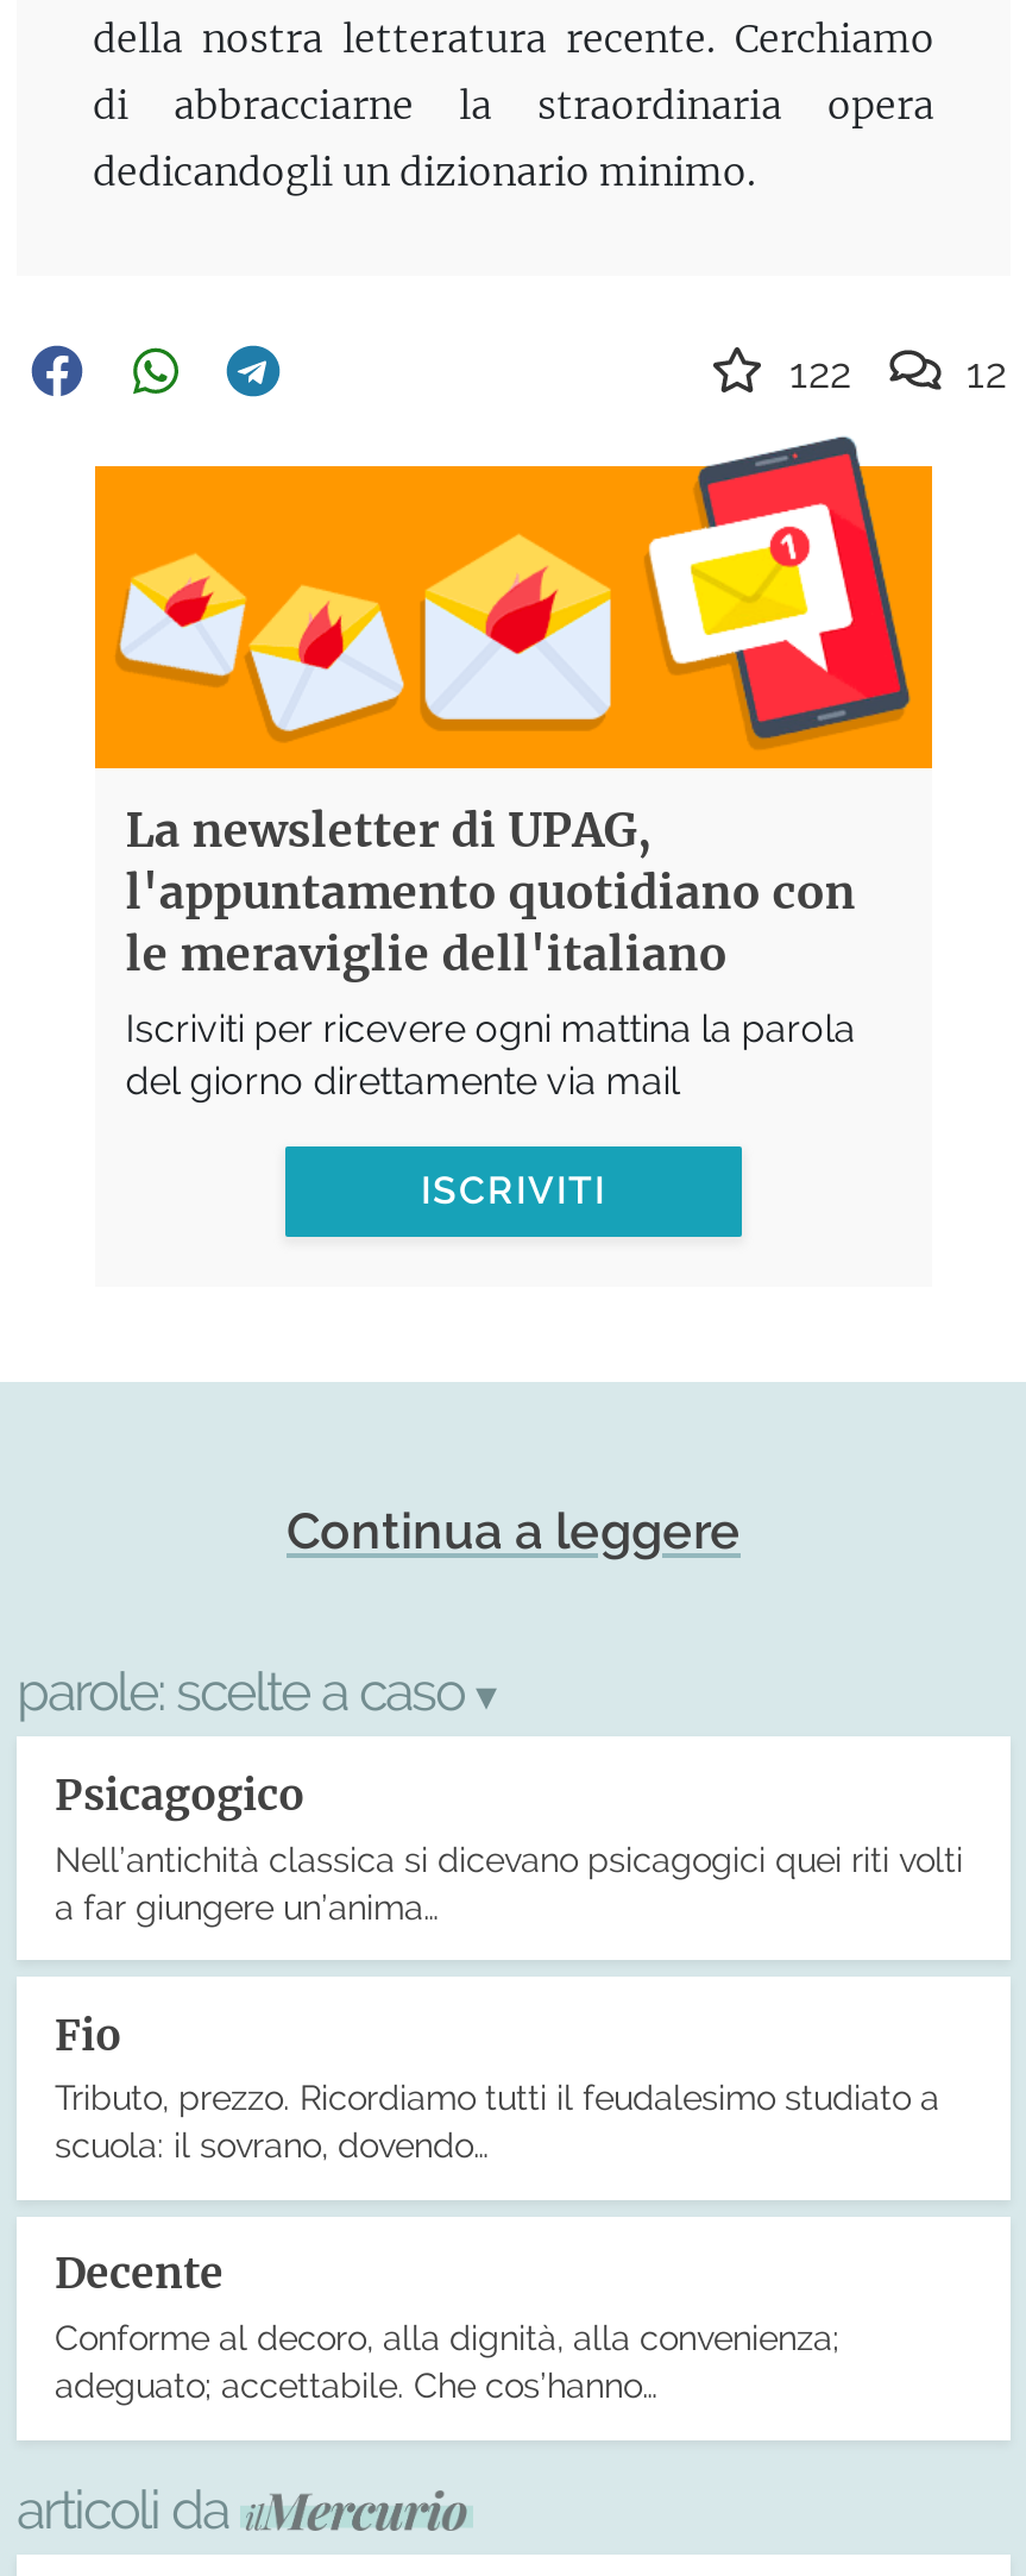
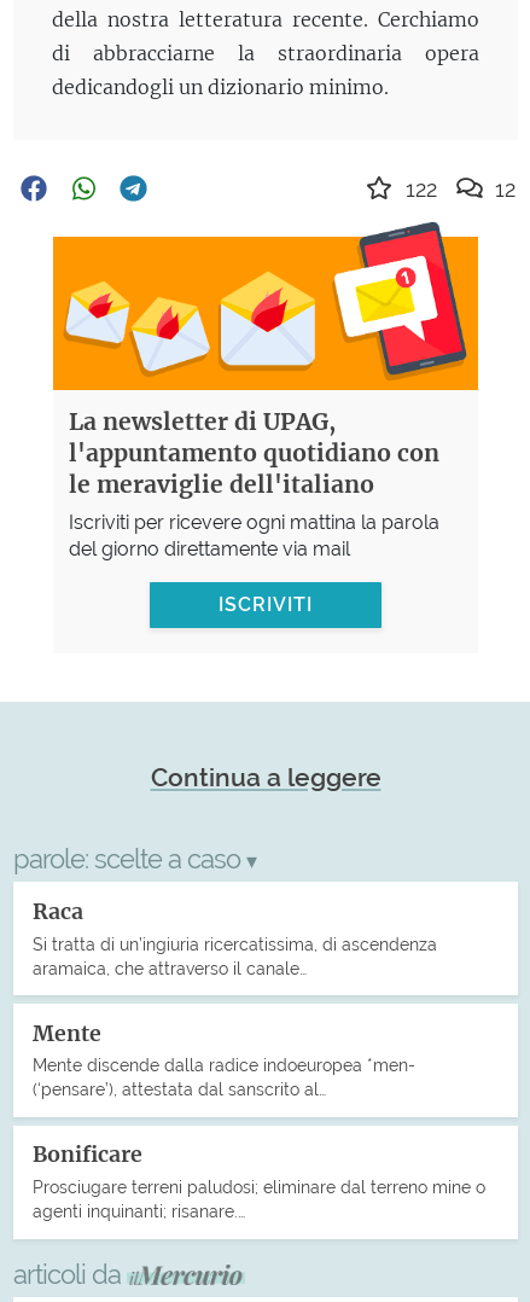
[55,1769,963,1926] Psicagogico | Nell’antichità classica si dicevano psicagogici quei riti volti | a far giungere un’anima… -> [33,898,437,978] Raca | Si tratta di un’ingiuria ricercatissima, di ascendenza | aramaica, che attraverso il canale…
[55,2009,939,2165] Fio | Tributo, prezzo. Ricordiamo tutti il feudalesimo studiato a | scuola: il sovrano, dovendo… -> [33,1020,415,1100] Mente | Mente discende dalla radice indoeuropea *men- | (‘pensare’), attestata dal sanscrito al…
[55,2249,839,2405] Decente | Conforme al decoro, alla dignità, alla convenienza; | adeguato; accettabile. Che cos’hanno… -> [33,1142,485,1221] Bonificare | Prosciugare terreni paludosi; eliminare dal terreno mine o | agenti inquinanti; risanare.…

